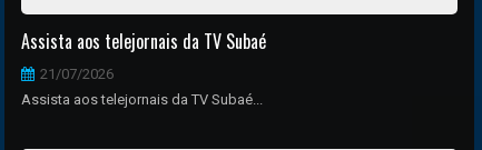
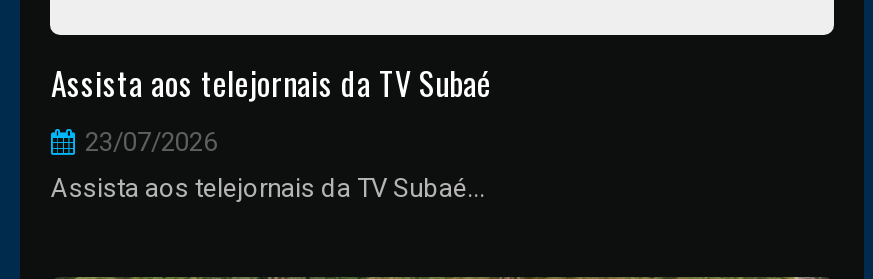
[41,66,114,82] 21/07/2026 -> [85,127,217,157] 23/07/2026

